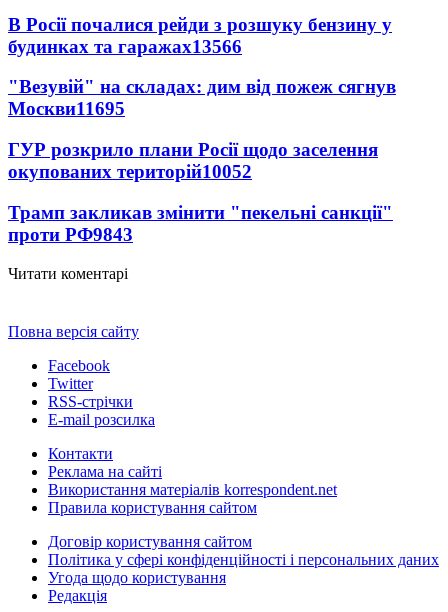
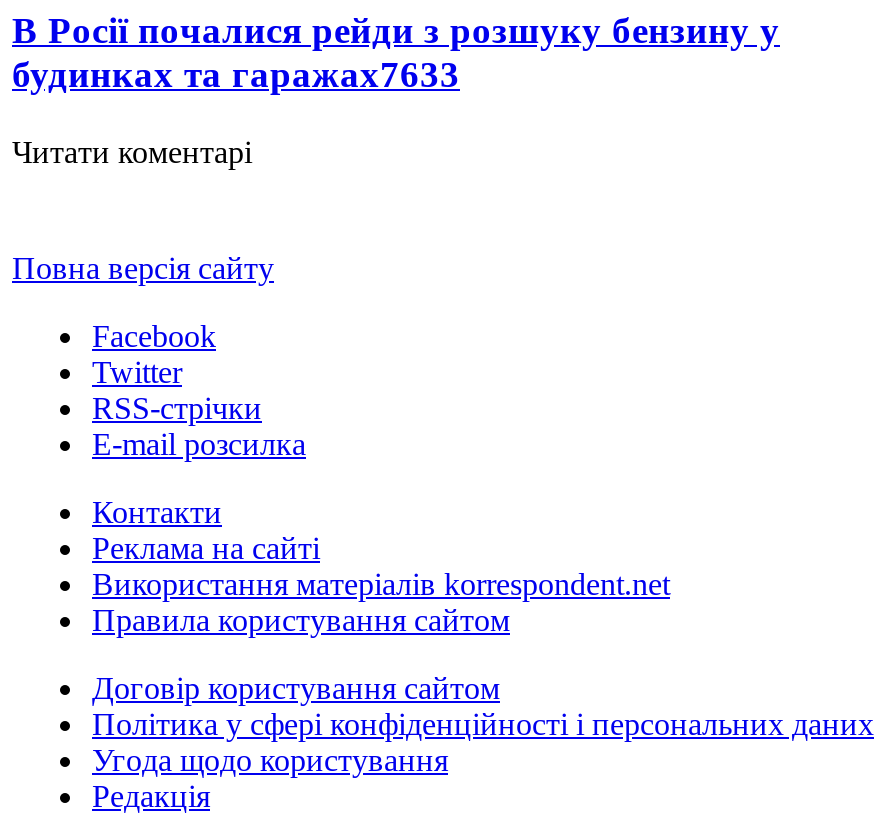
[8,36,396,245] будинках та гаражах13566 | "Везувій" на складах: дим від пожеж сягнув | Москви11695 | ГУР розкрило плани Росії щодо заселення | окупованих територій10052 | Трамп закликав змінити "пекельні санкції" | проти РФ9843 -> [12,54,460,96] будинках та гаражах7633

